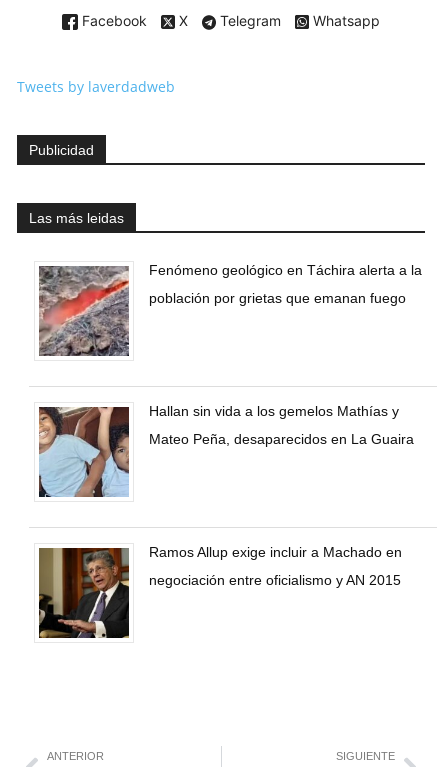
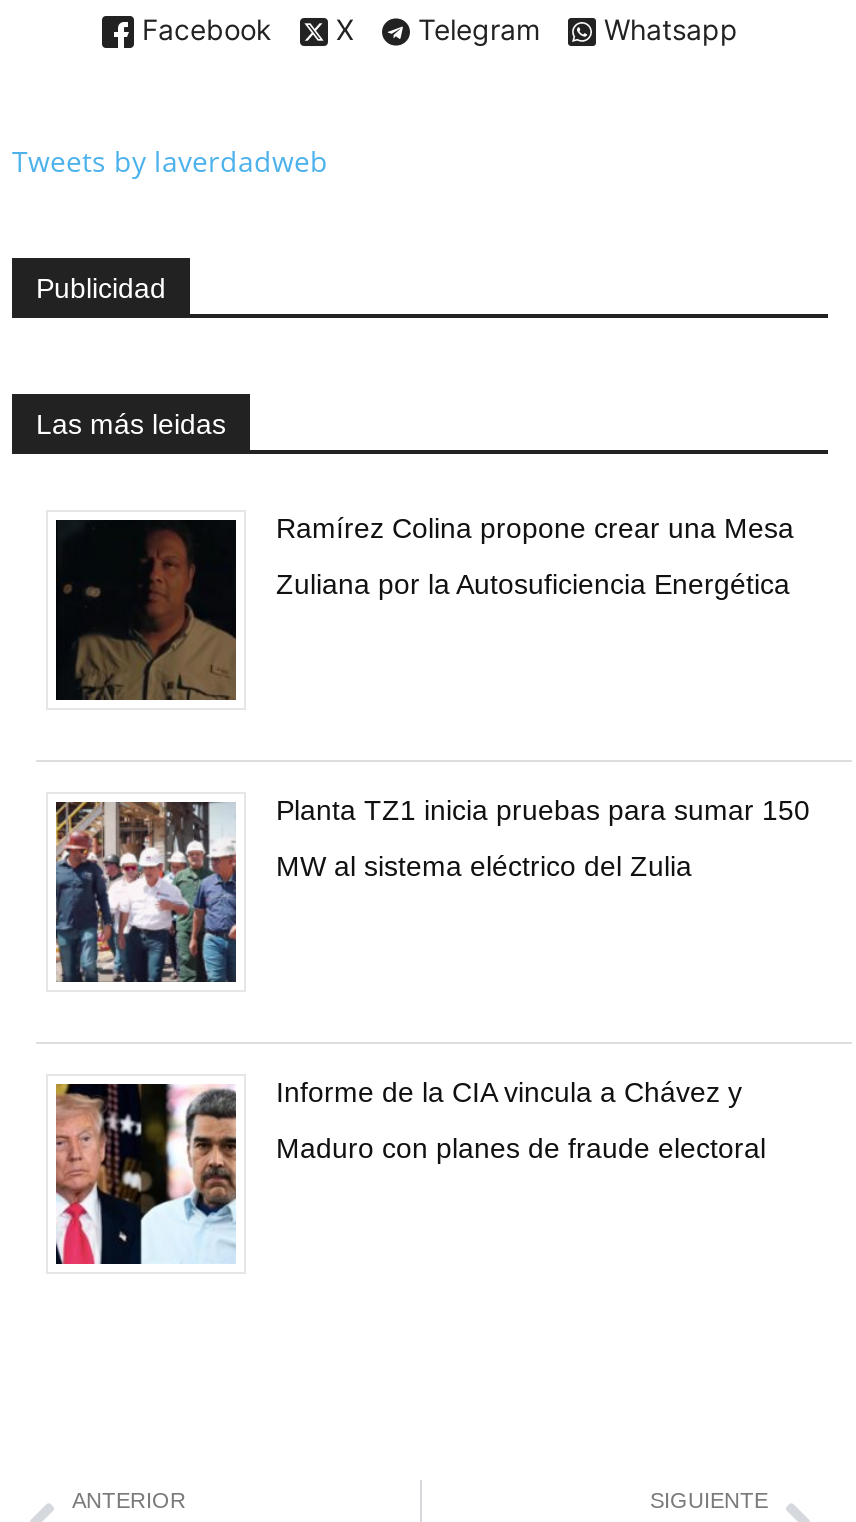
[38,262,422,357] [image] | Fenómeno geológico en Táchira alerta a la -> [54,513,794,700] [image] | Ramírez Colina propone crear una Mesa
[149,290,406,306] población por grietas que emanan fuego -> [276,569,790,601] Zuliana por la Autosuficiencia Energética
[38,403,399,498] [image] | Hallan sin vida a los gemelos Mathías y -> [54,795,810,984] [image] | Planta TZ1 inicia pruebas para sumar 150
[149,431,414,447] Mateo Peña, desaparecidos en La Guaira -> [276,851,692,883] MW al sistema eléctrico del Zulia
[38,544,402,639] [image] | Ramos Allup exige incluir a Machado en -> [56,1077,742,1266] [image] | Informe de la CIA vincula a Chávez y
[149,572,401,588] negociación entre oficialismo y AN 2015 -> [276,1133,766,1165] Maduro con planes de fraude electoral

